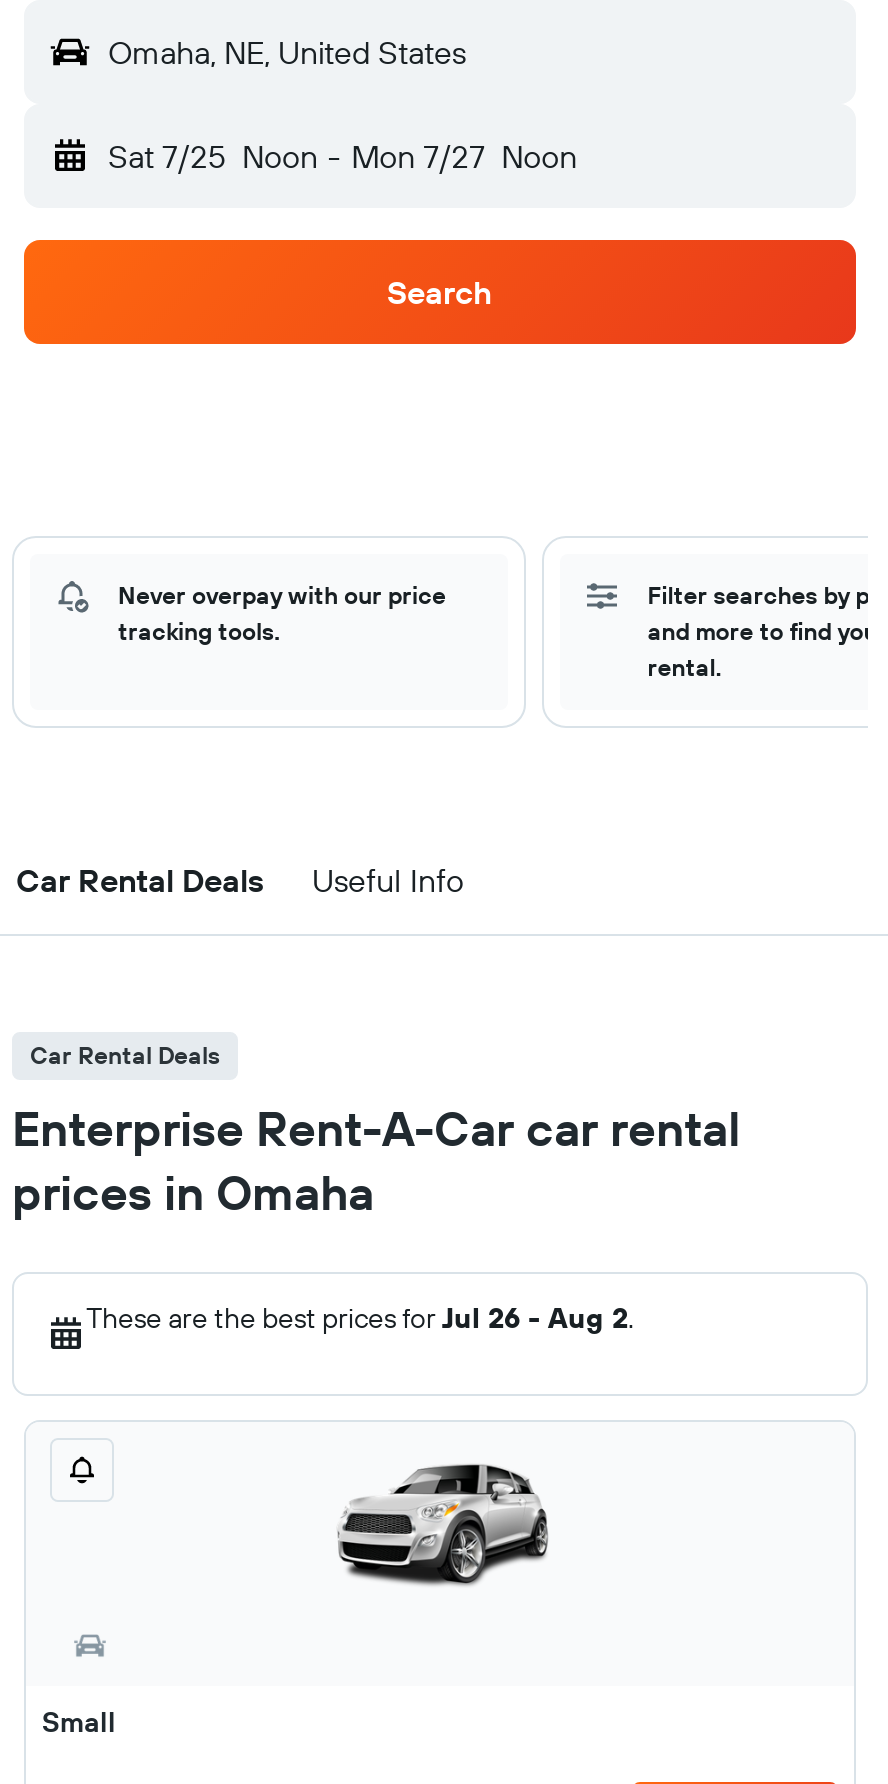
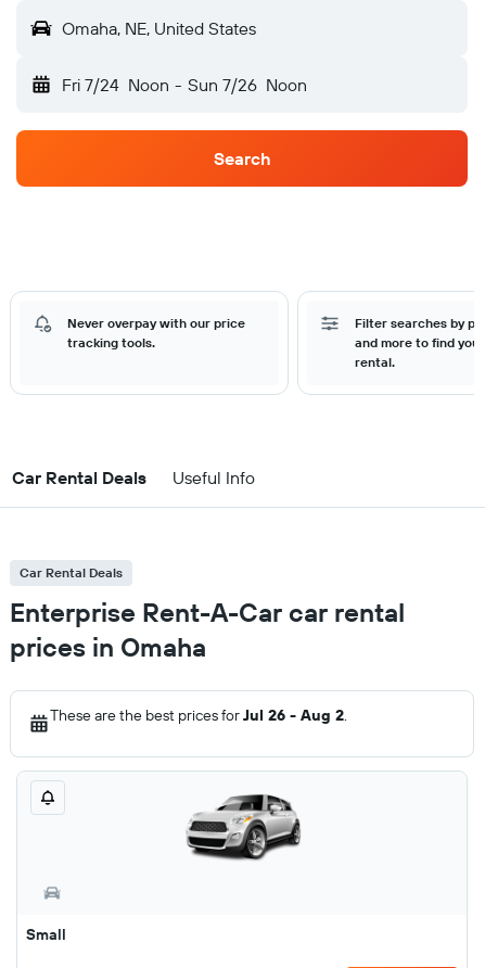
[108,136,577,176] Sat 7/25 Noon - Mon 7/27 Noon -> [62,74,307,95] Fri 7/24 Noon - Sun 7/26 Noon

